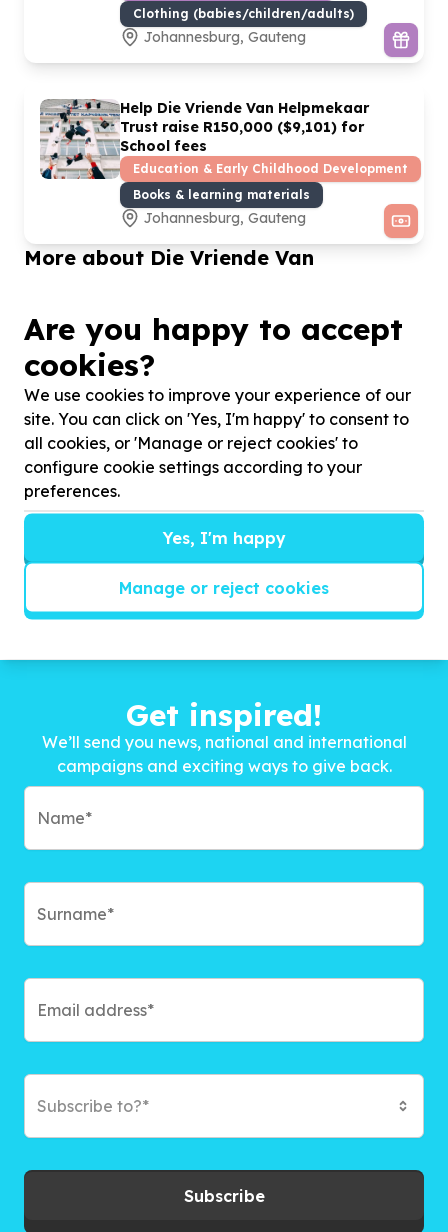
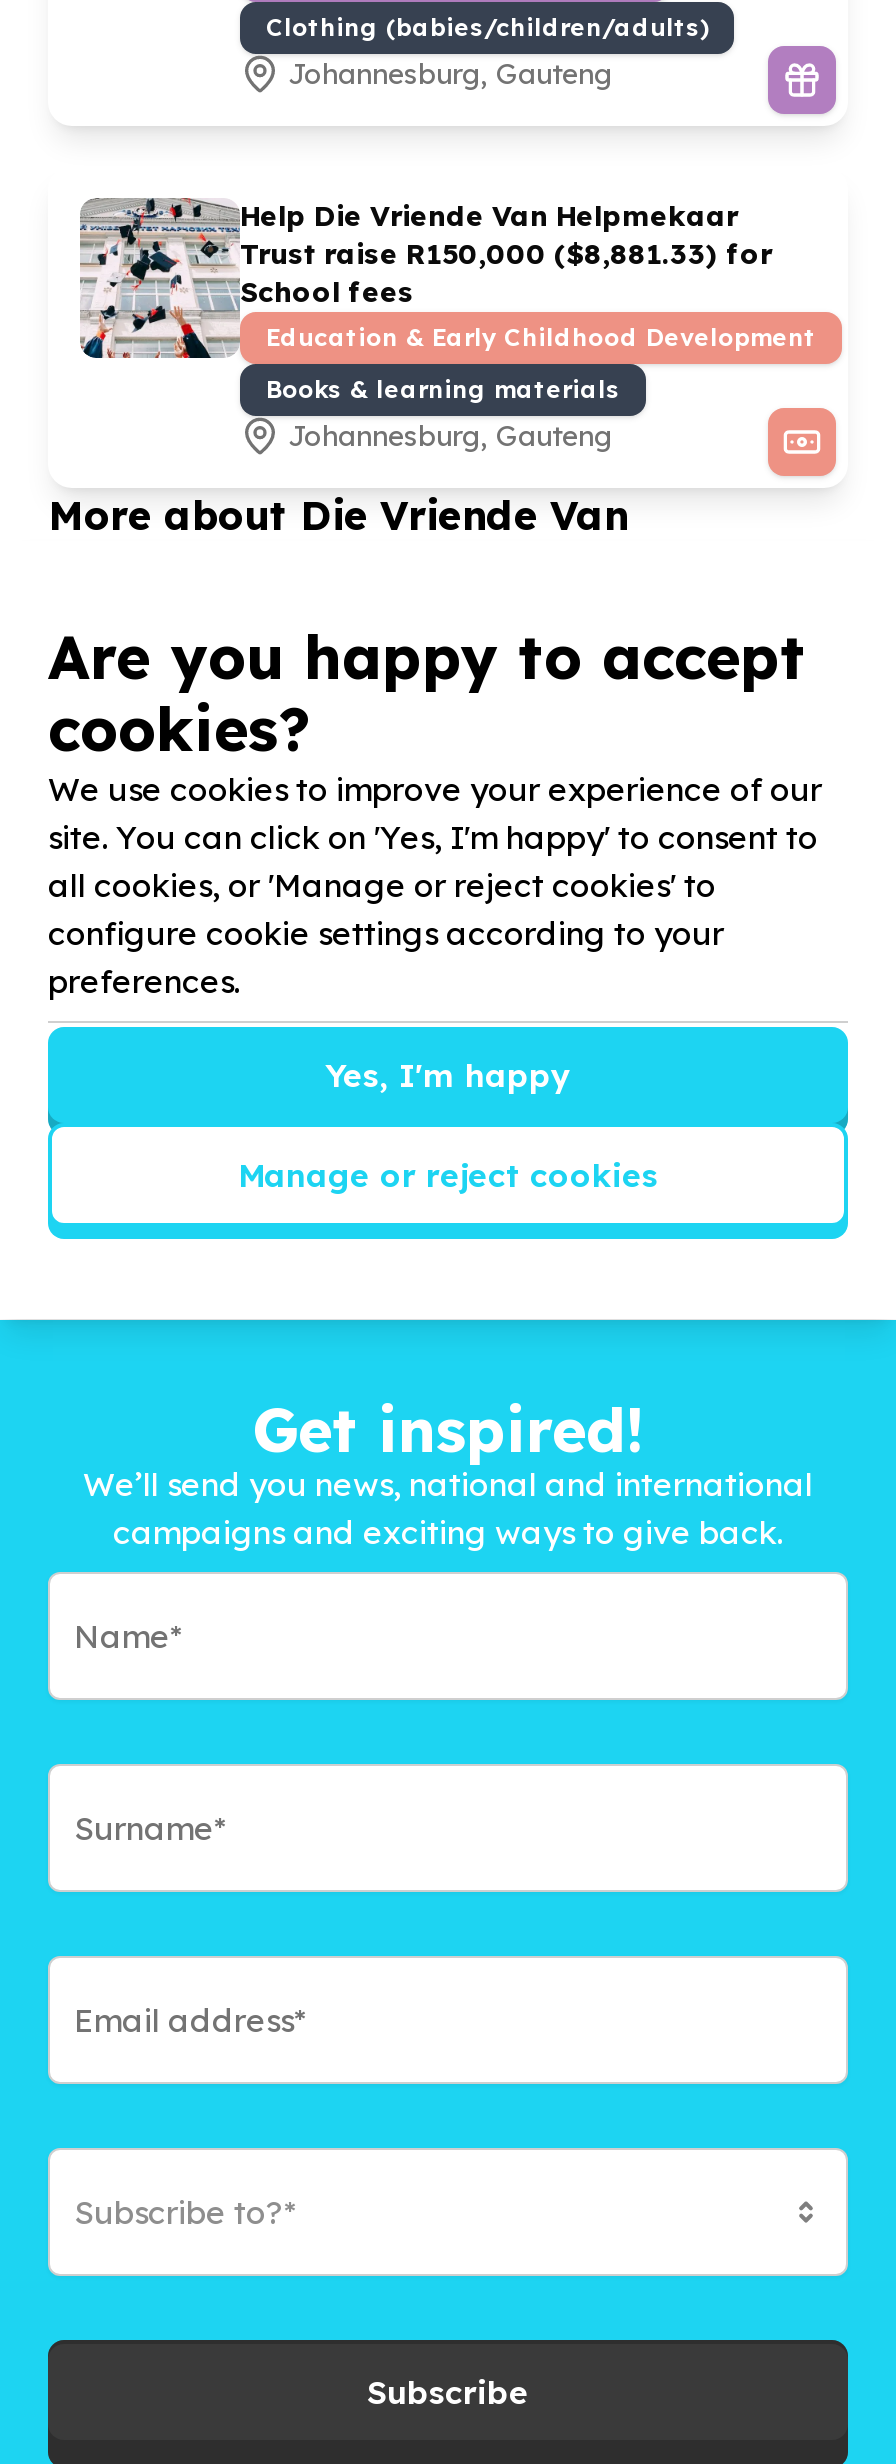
[120,118,364,136] Trust raise R150,000 ($9,101) for -> [240,236,772,272] Trust raise R150,000 ($8,881.33) for

